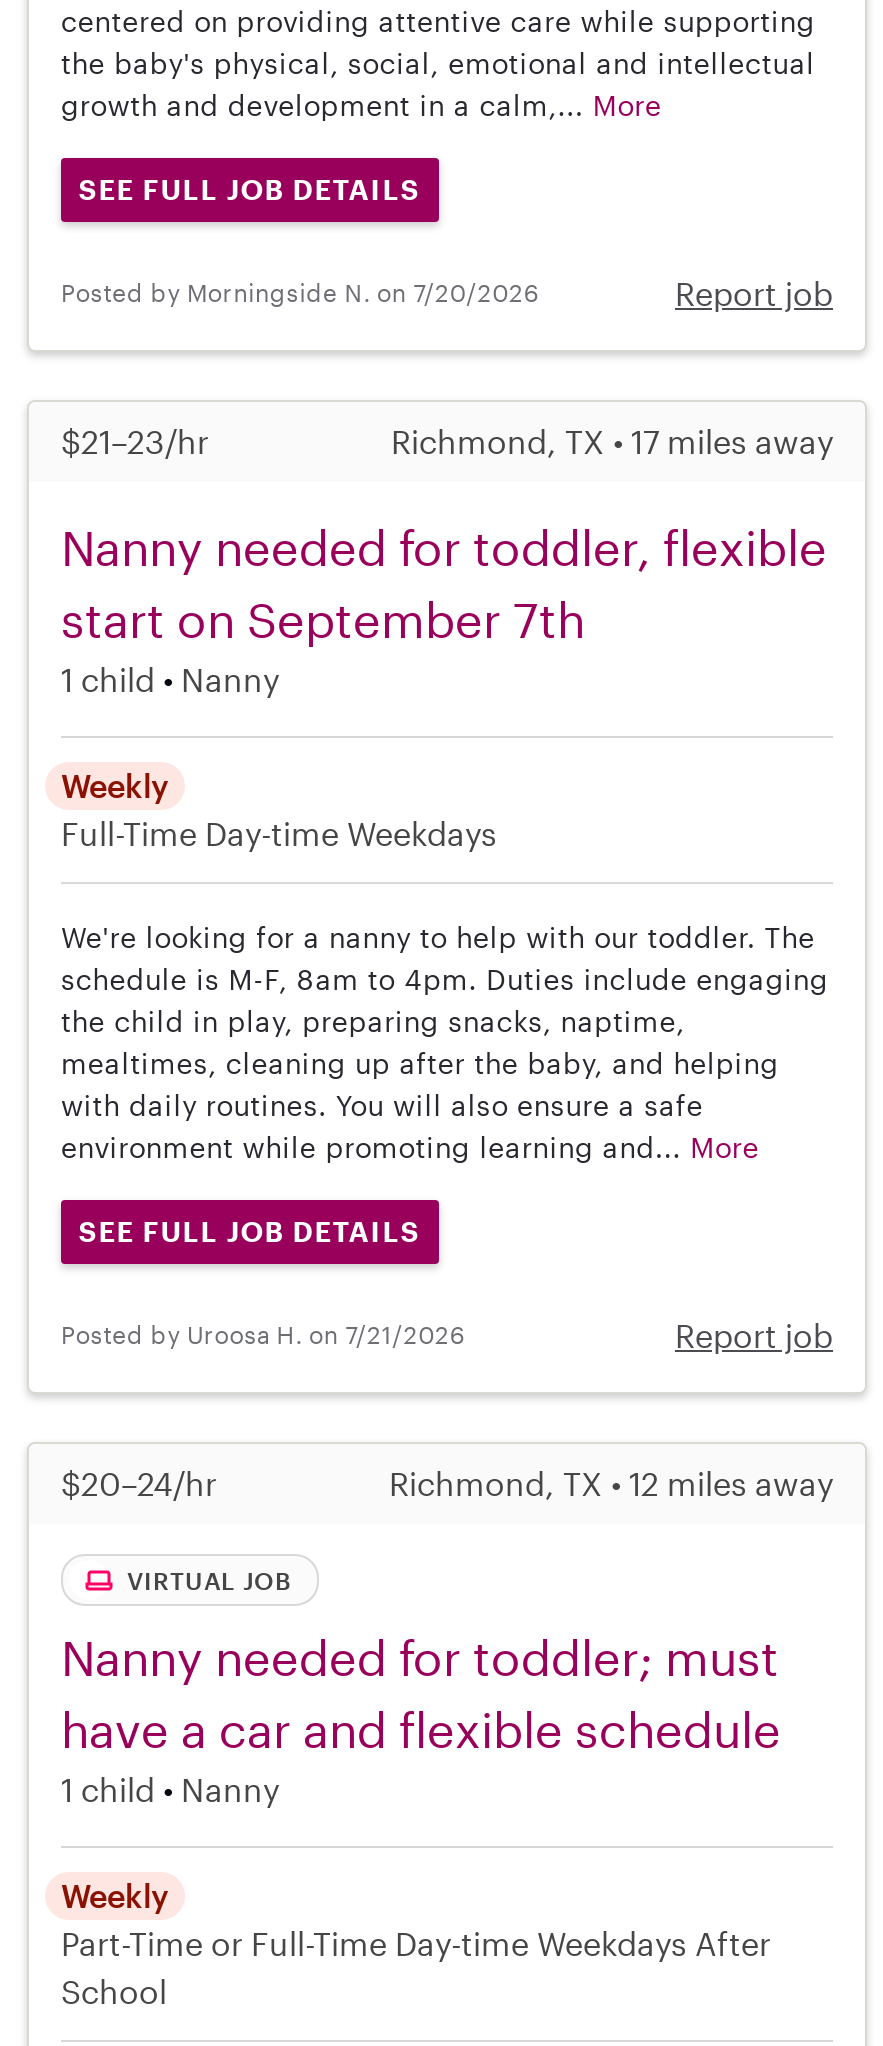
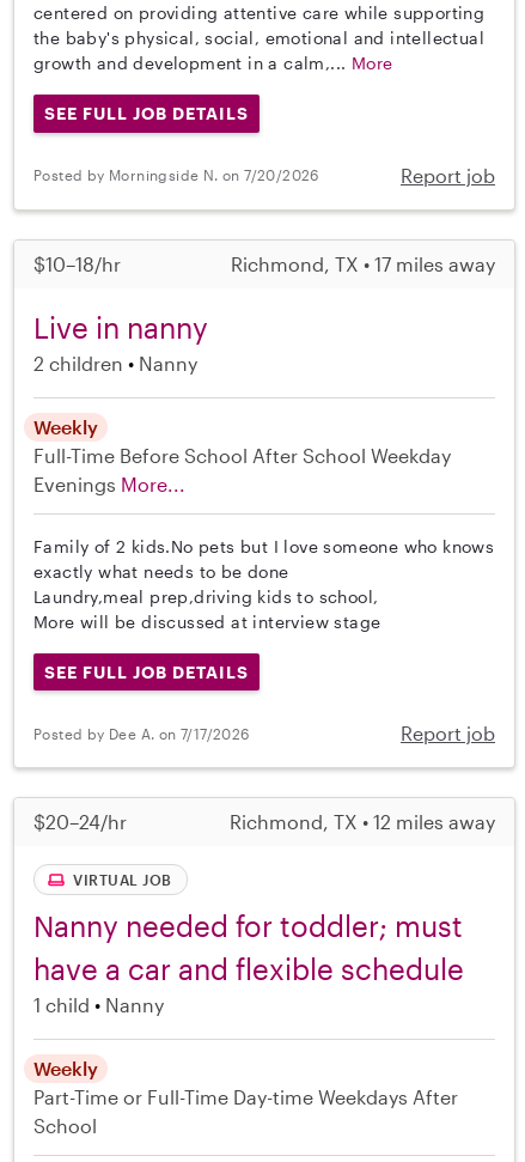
[61,422,209,460] $21–23/hr -> [33,252,121,275] $10–18/hr
[61,518,827,698] Nanny needed for toddler, flexible | start on September 7th | 1 child -> [33,310,208,374] Live in nanny | 2 children
[61,814,497,852] Full-Time Day-time Weekdays -> [33,444,451,495] Full-Time Before School After School Weekday | Evenings More...
[61,920,829,1164] We're looking for a nanny to help with our toddler. The | schedule is M-F, 8am to 4pm. Duties include engaging | the child in play, preparing snacks, naptime, | mealtimes, cleaning up after the baby, and helping | with daily routines. You will also ensure a safe | environment while promoting learning and... More -> [33,536,494,632] Family of 2 kids.No pets but I love someone who knows | exactly what needs to be done | Laundry,meal prep,driving kids to school, | More will be discussed at interview stage
[61,1320,465,1348] Posted by Uroosa H. on 7/21/2026 -> [33,725,249,742] Posted by Dee A. on 7/17/2026

